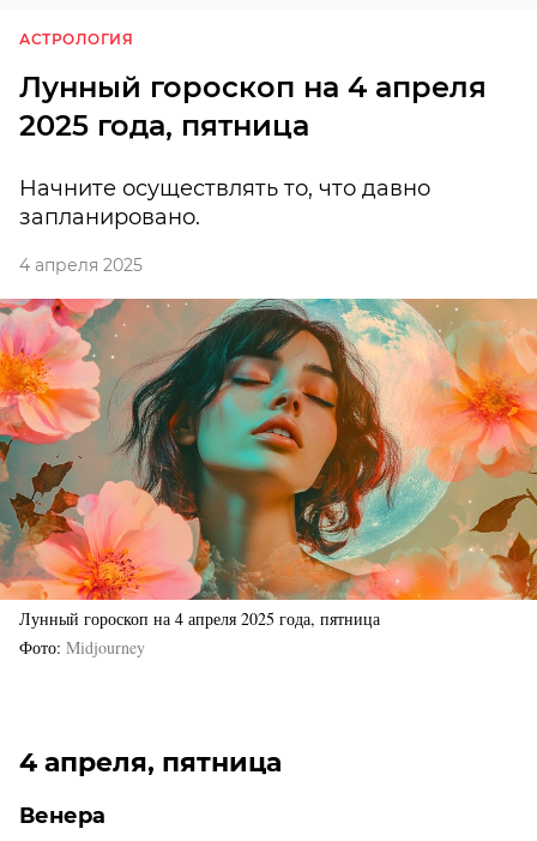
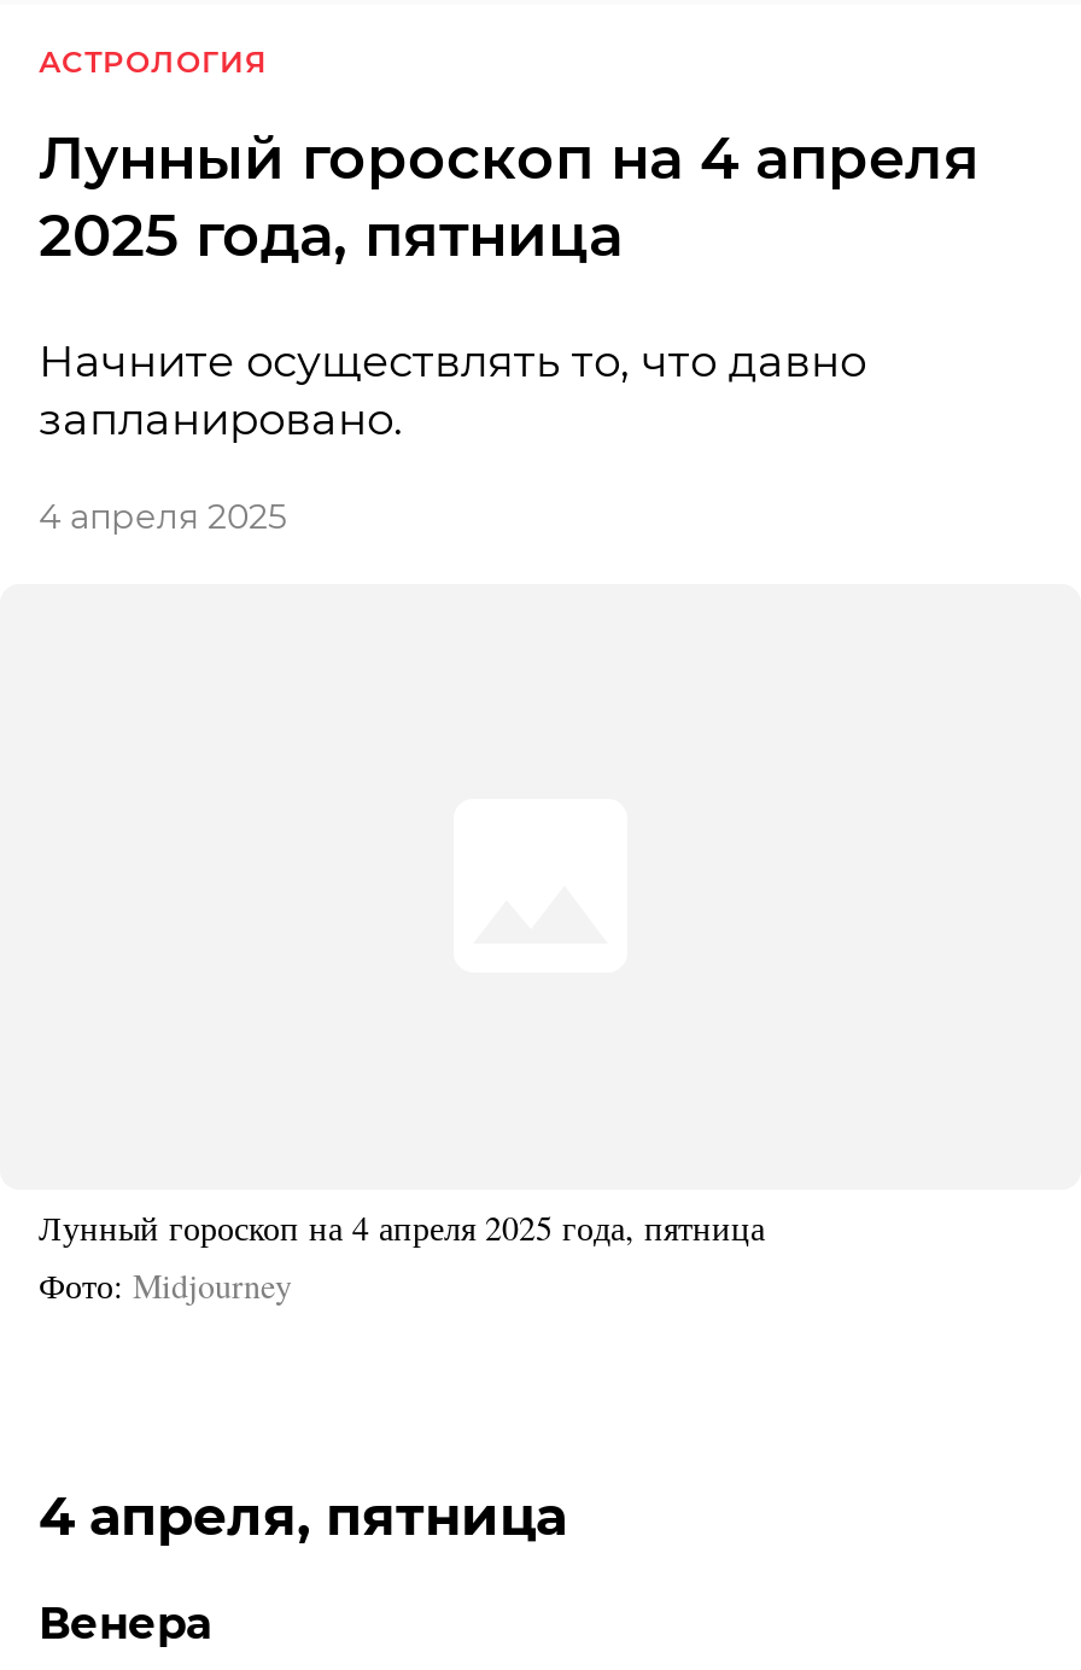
[4,298,533,601] [image] -> none

